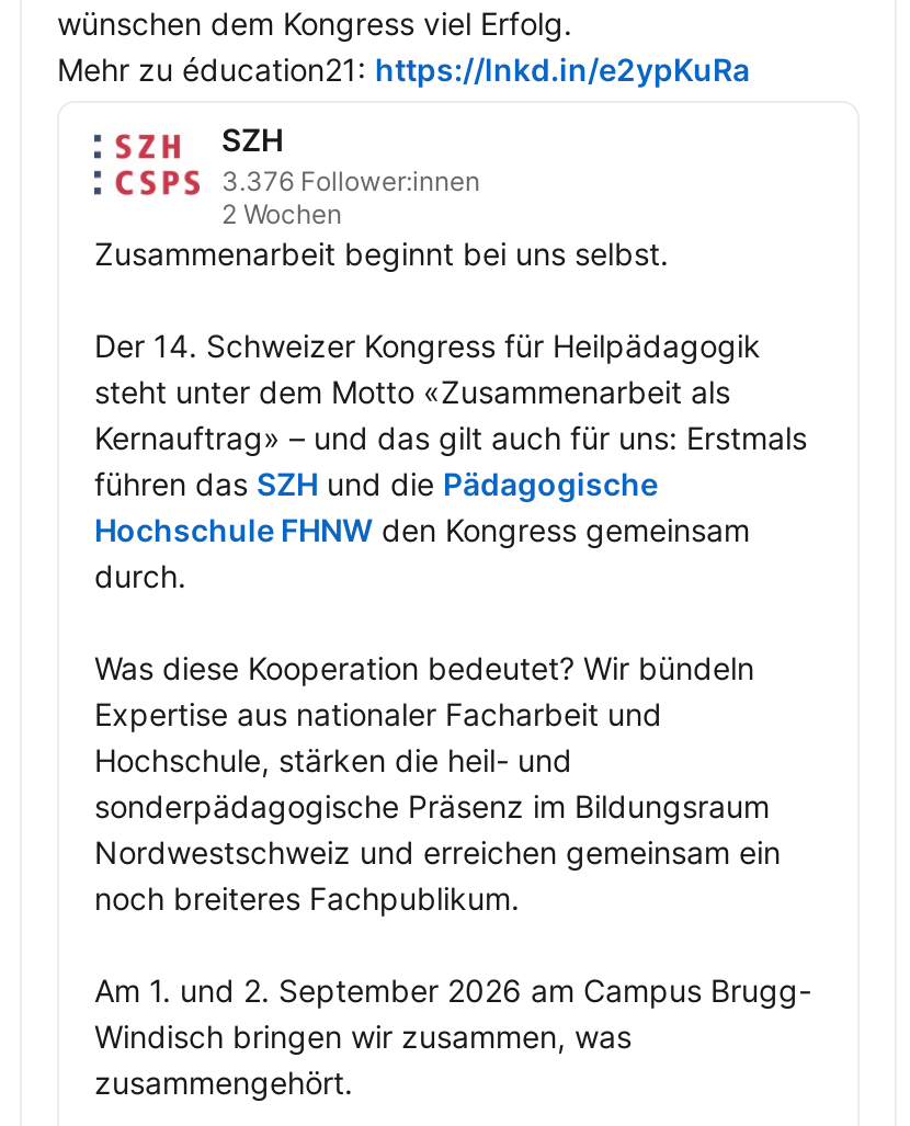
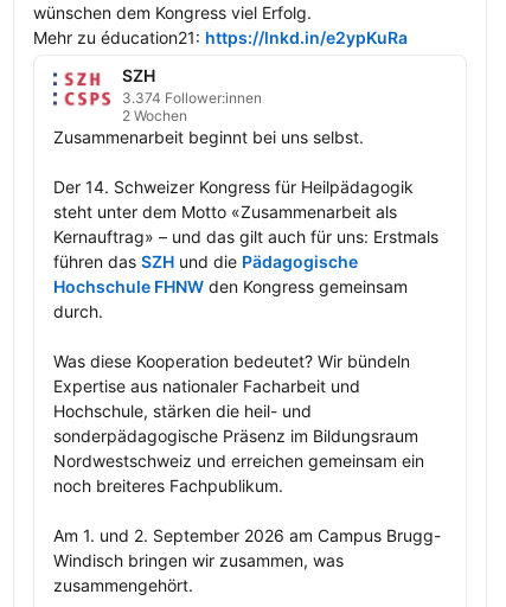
[221,165,480,198] 3.376 Follower:innen -> [122,89,262,107] 3.374 Follower:innen

